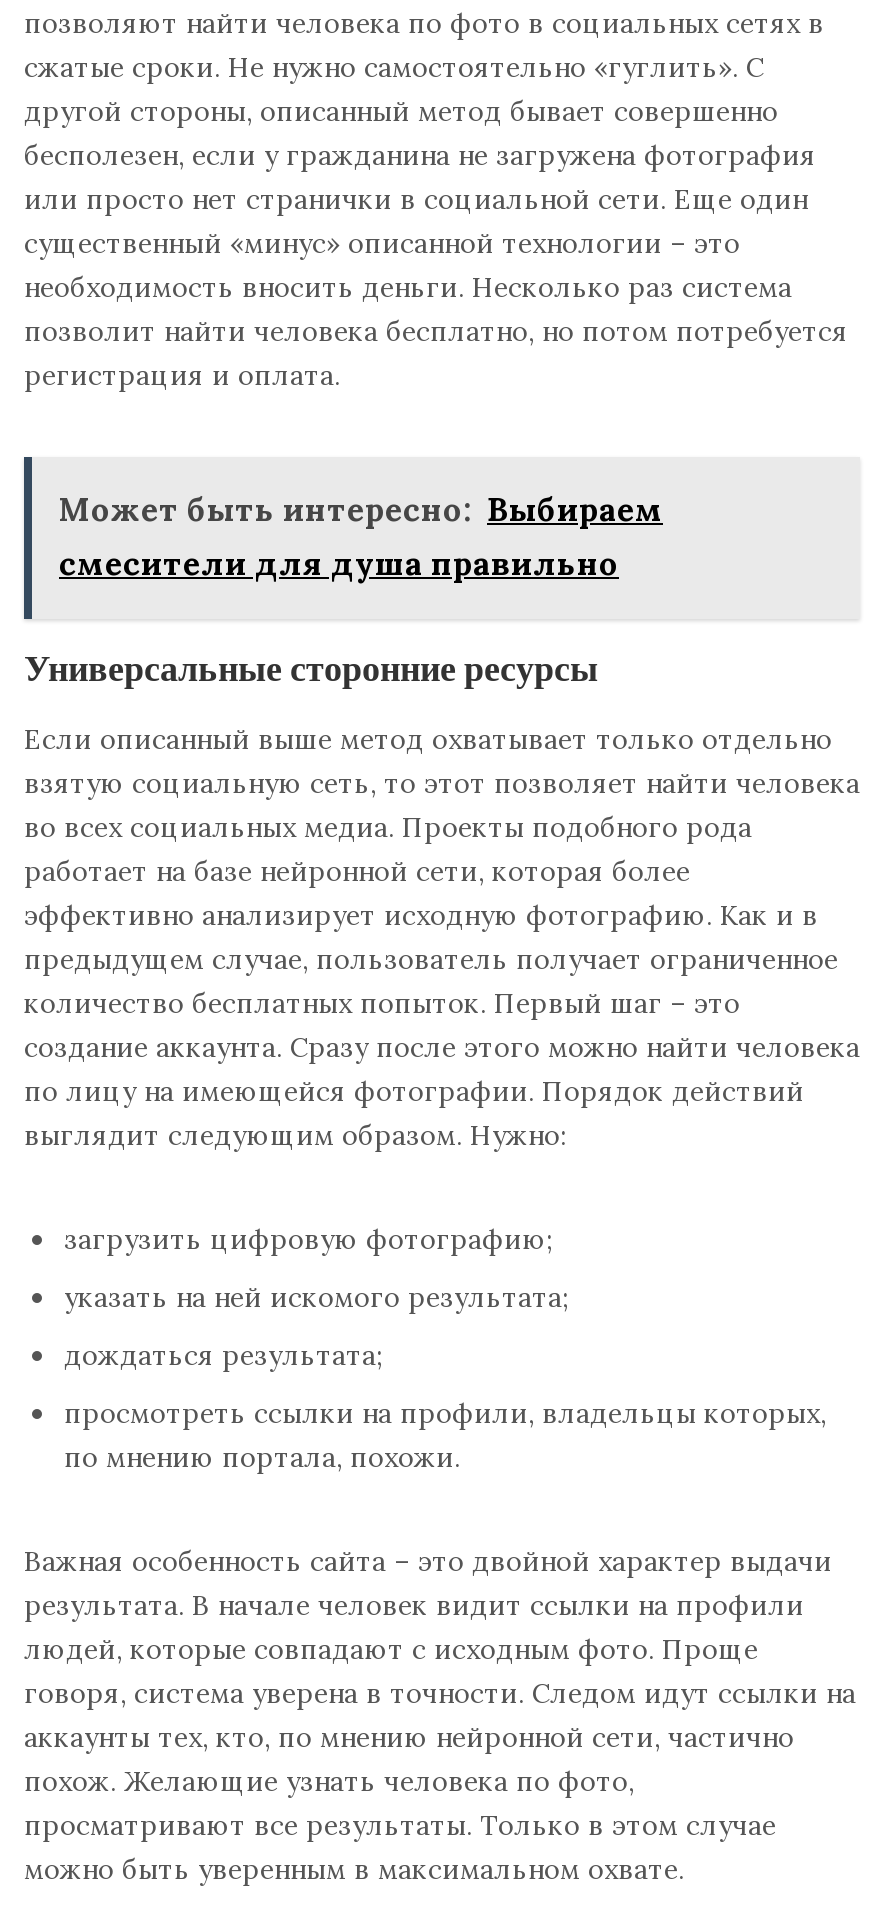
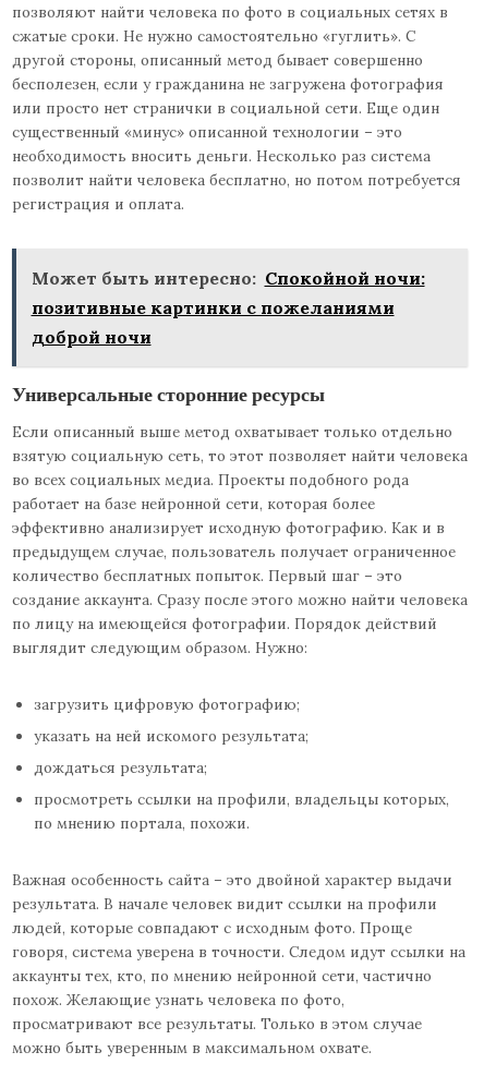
[59,490,663,584] Может быть интересно: Выбираем | смесители для душа правильно -> [31,267,425,348] Может быть интересно: Спокойной ночи: | позитивные картинки с пожеланиями | доброй ночи

